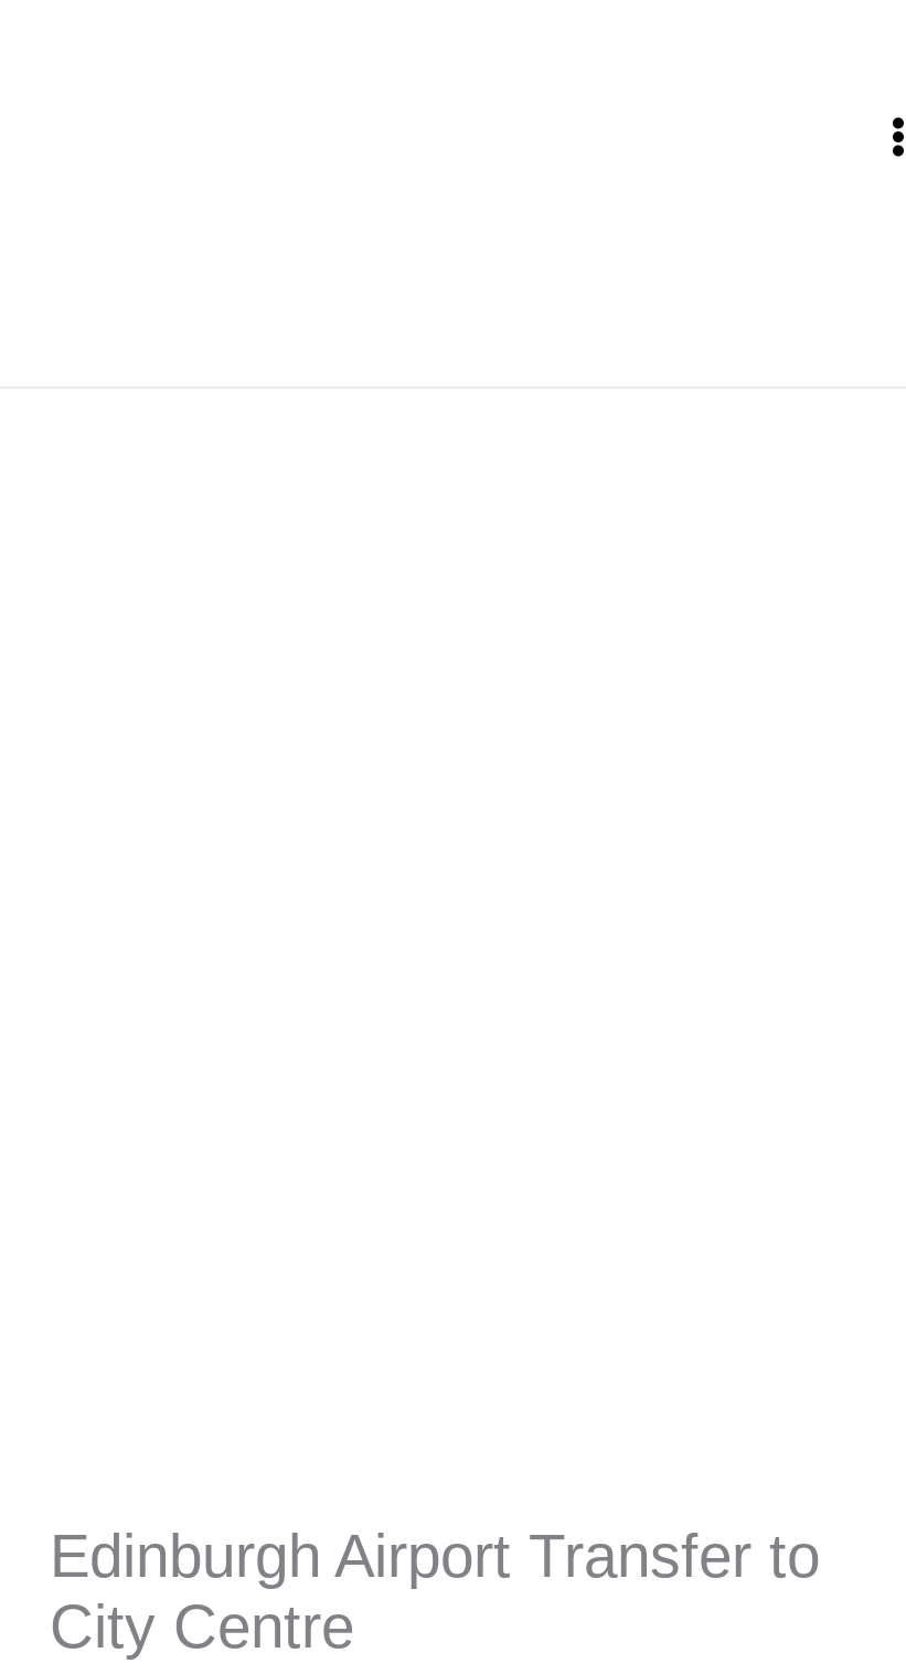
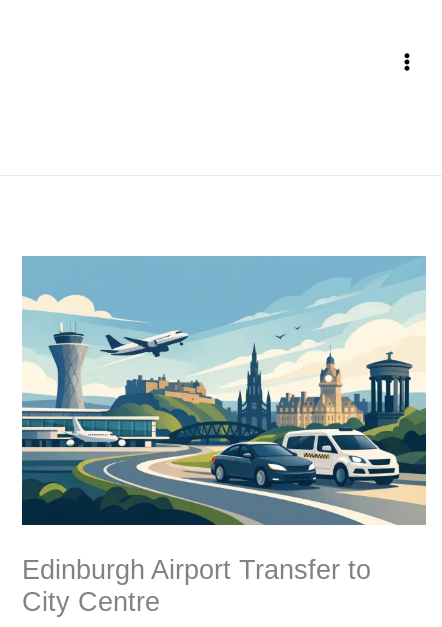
none -> [21,255,427,526] [image]

